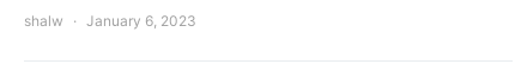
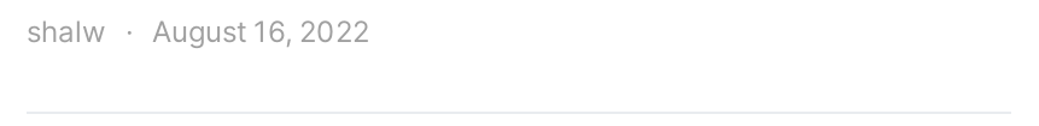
[24,12,196,30] shalw January 6, 2023 -> [27,14,369,50] shalw August 16, 2022

